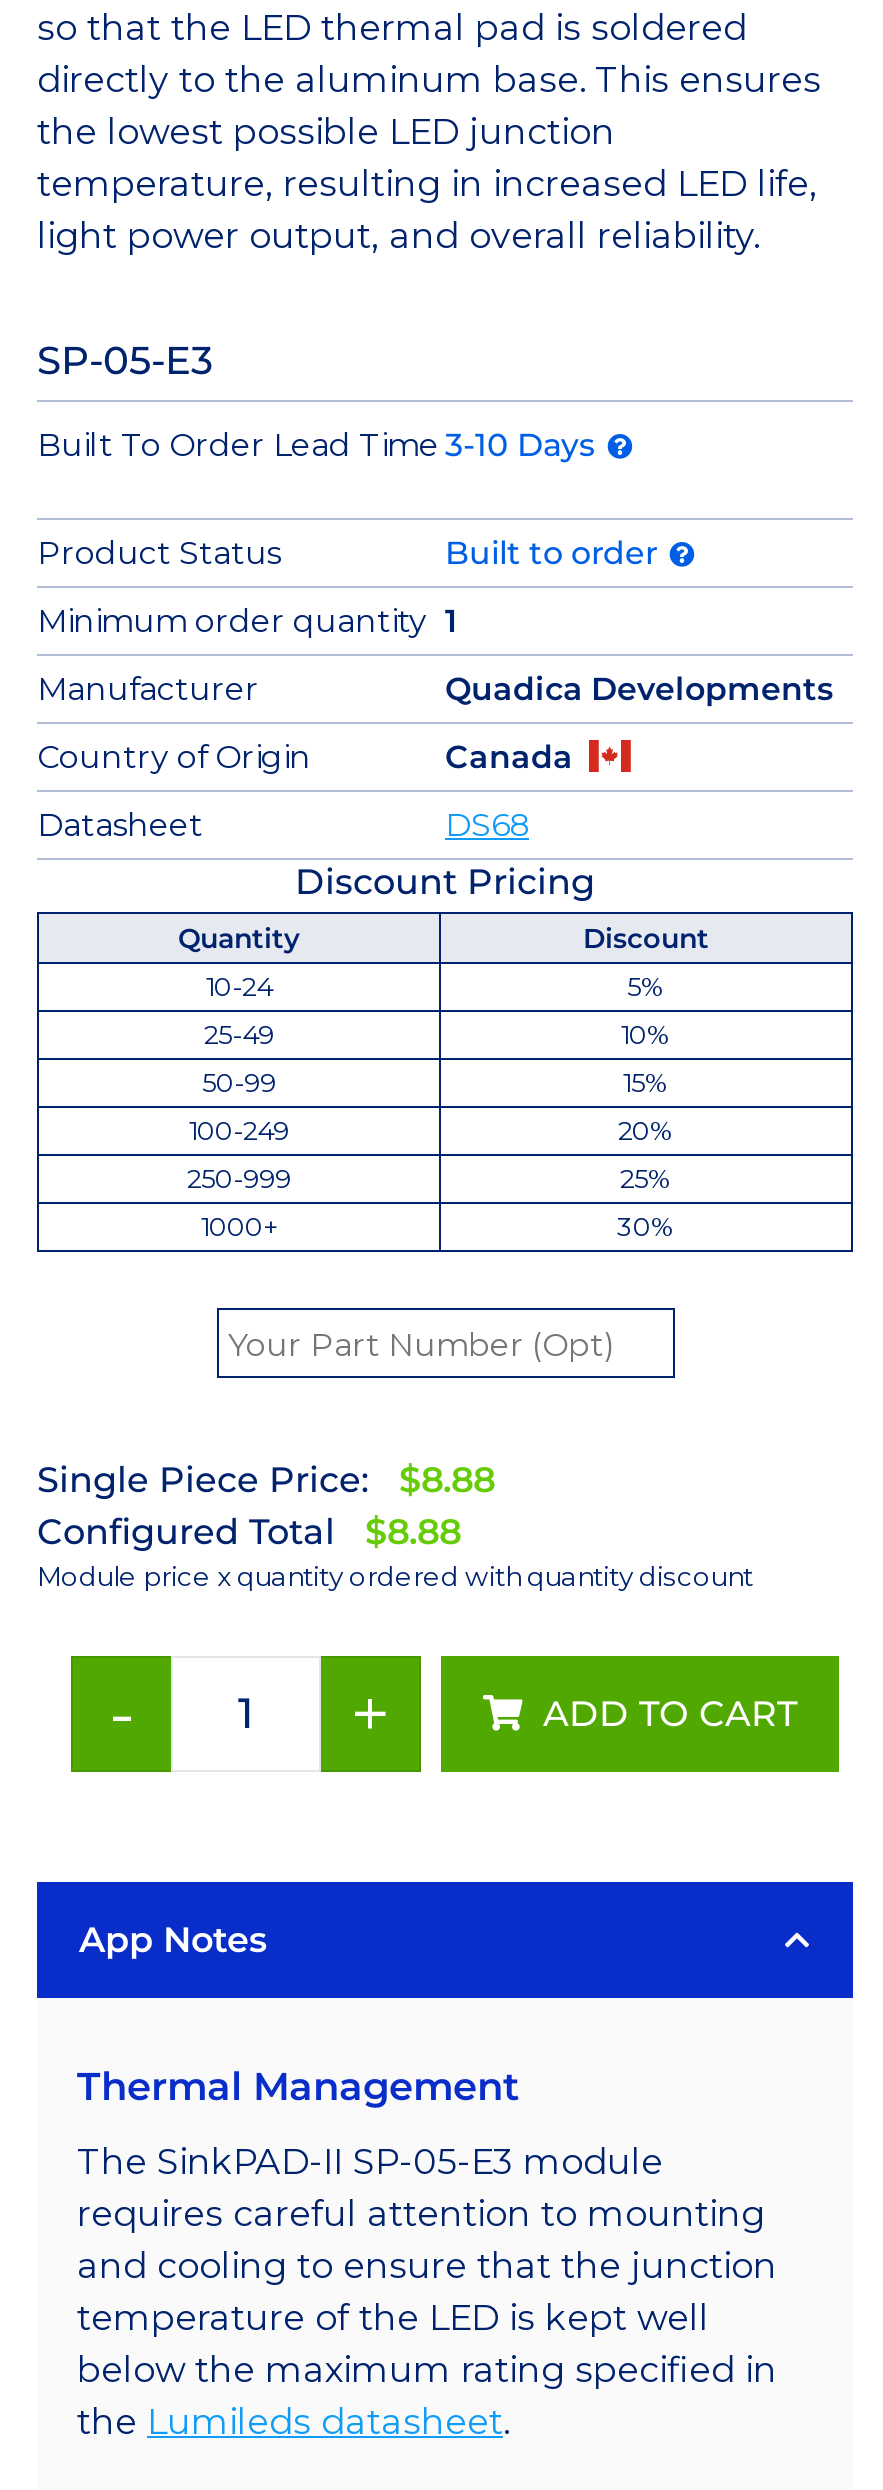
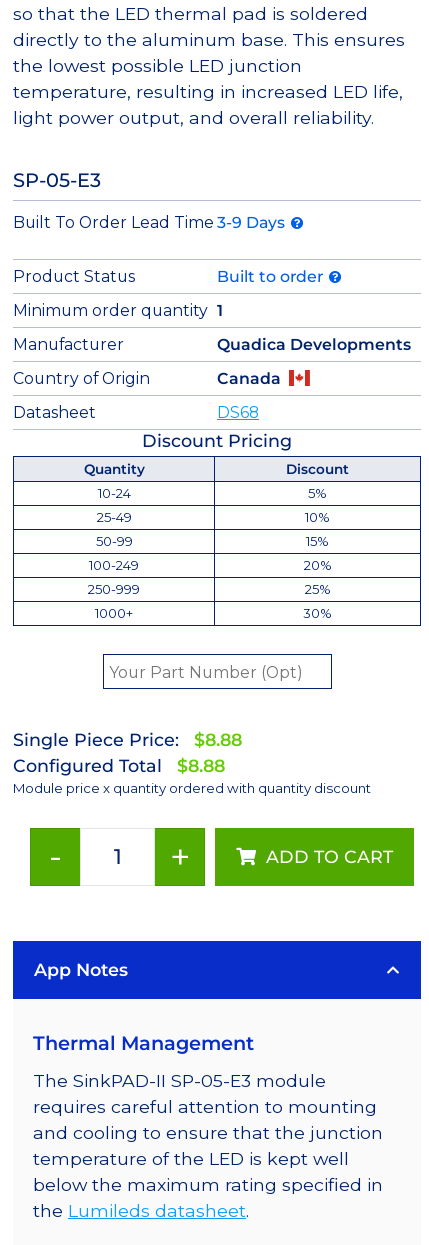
[37,425,603,463] Built To Order Lead Time 3-10 Days -> [13,213,289,232] Built To Order Lead Time 3-9 Days

